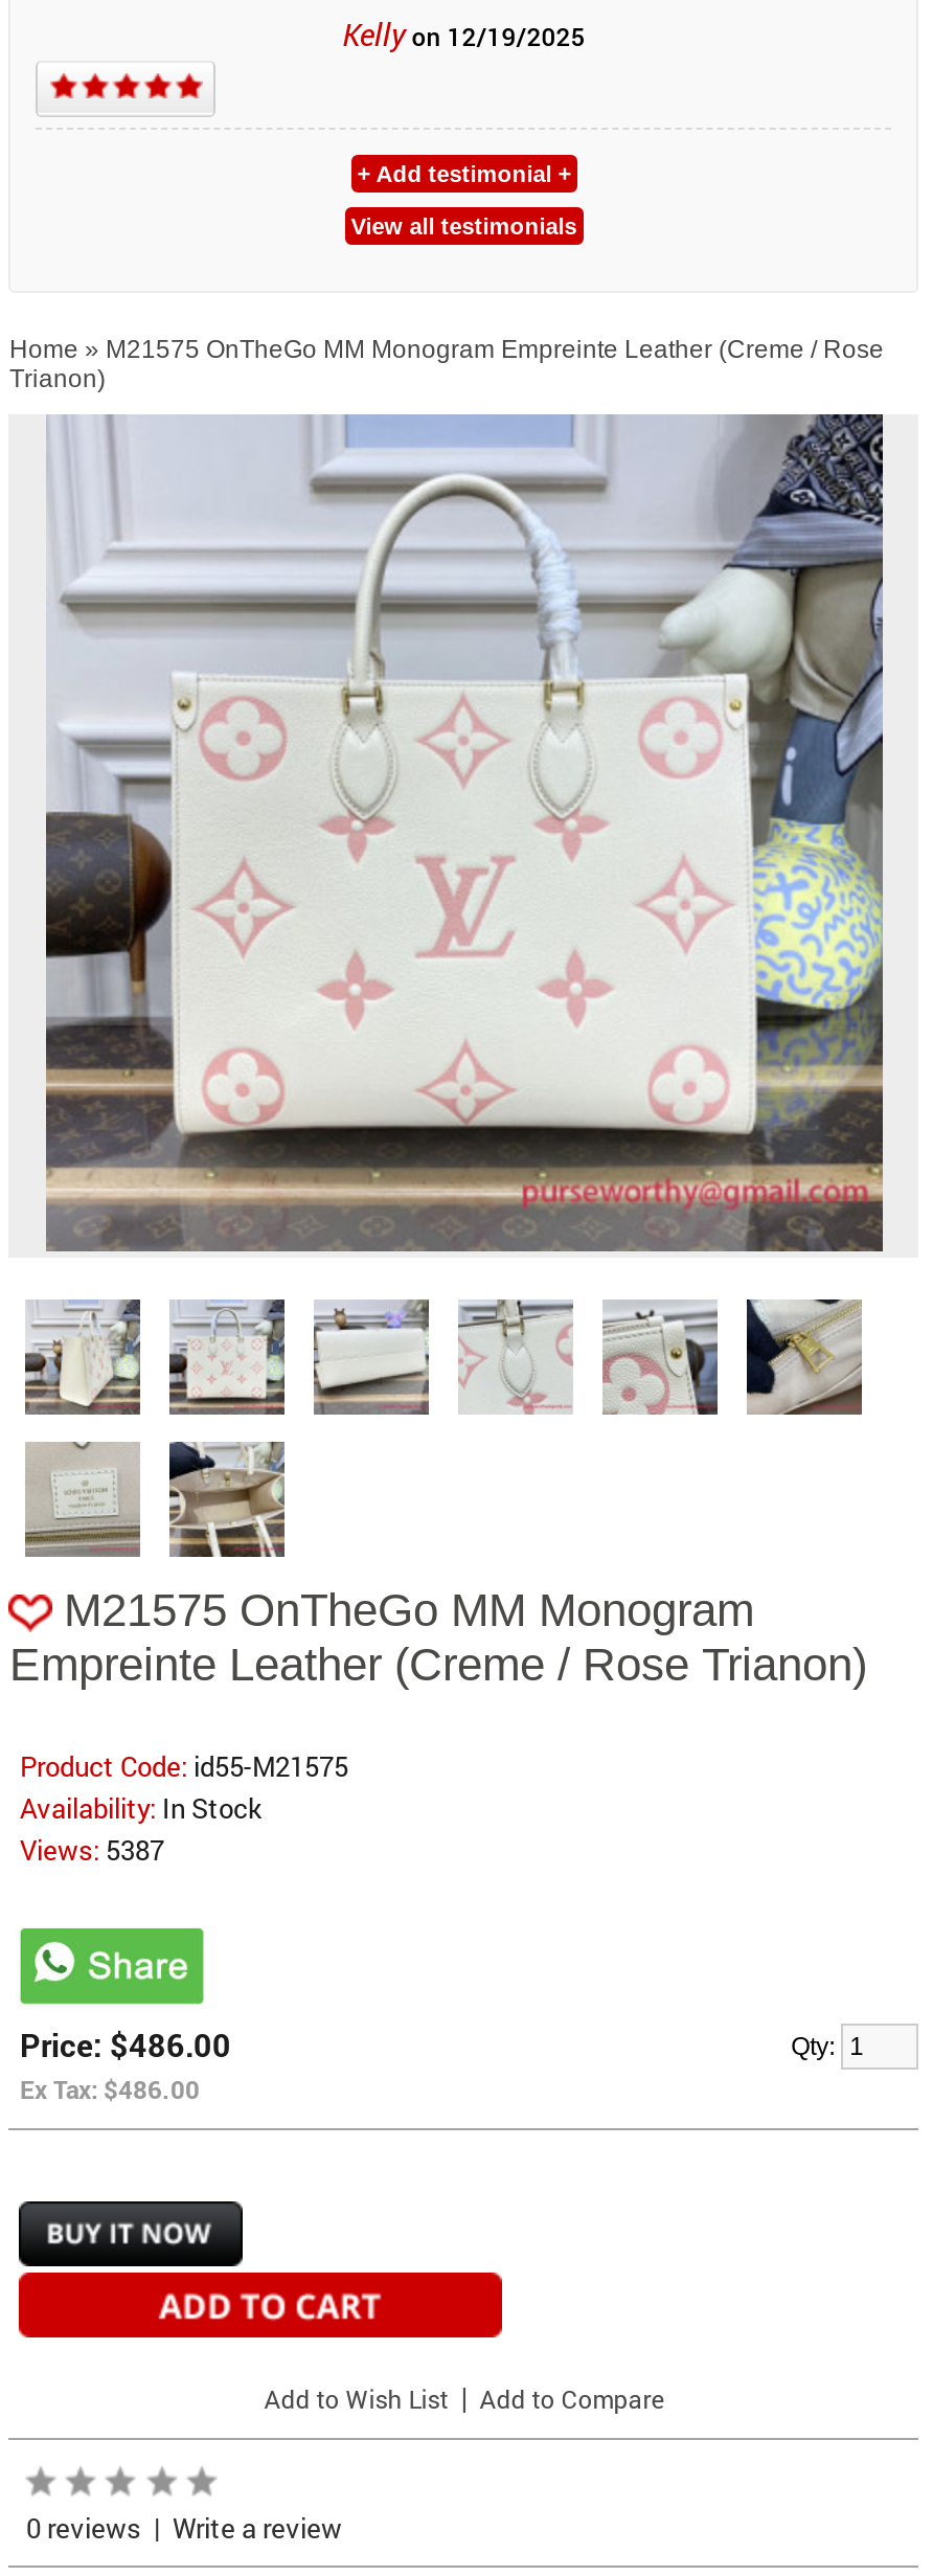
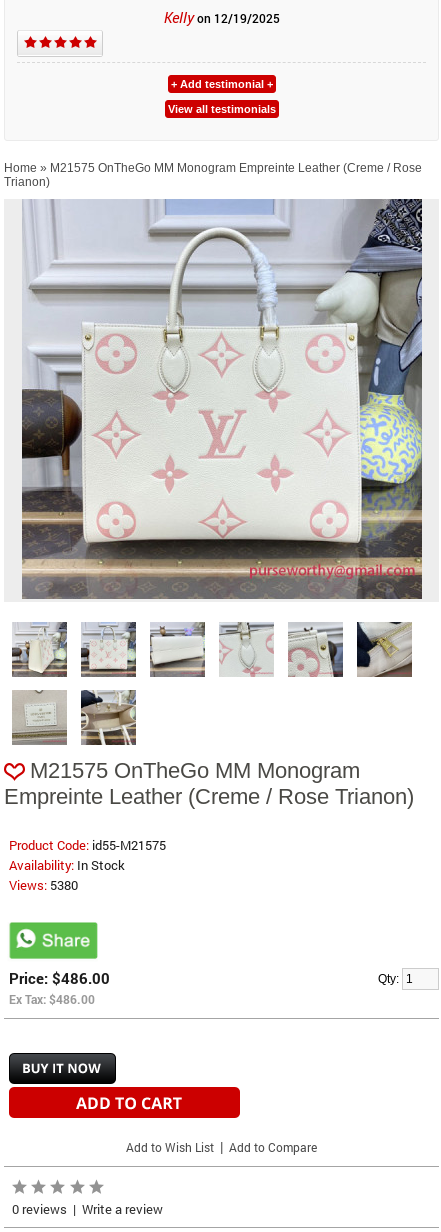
[20,1830,164,1868] Views: 5387 -> [9,875,78,893] Views: 5380

